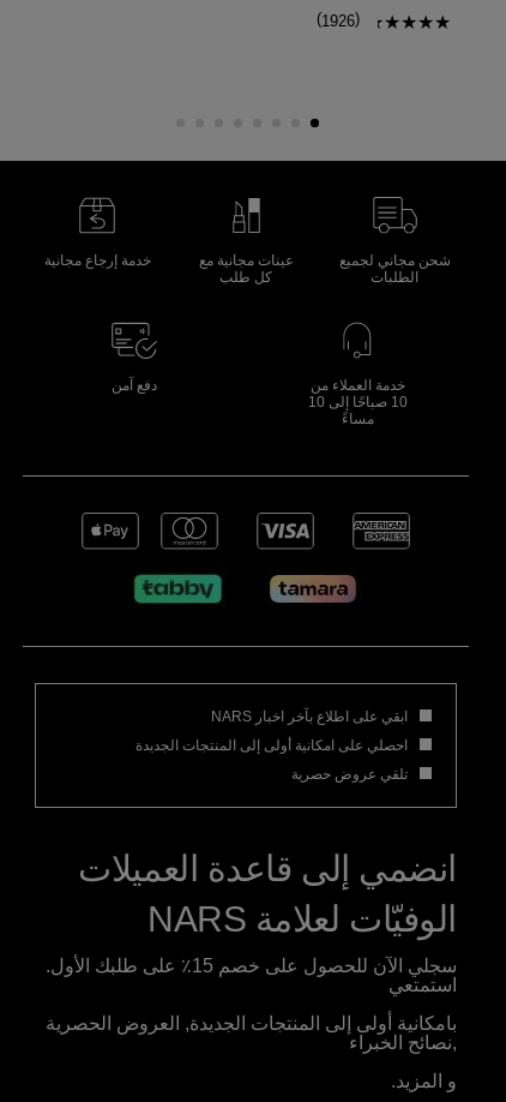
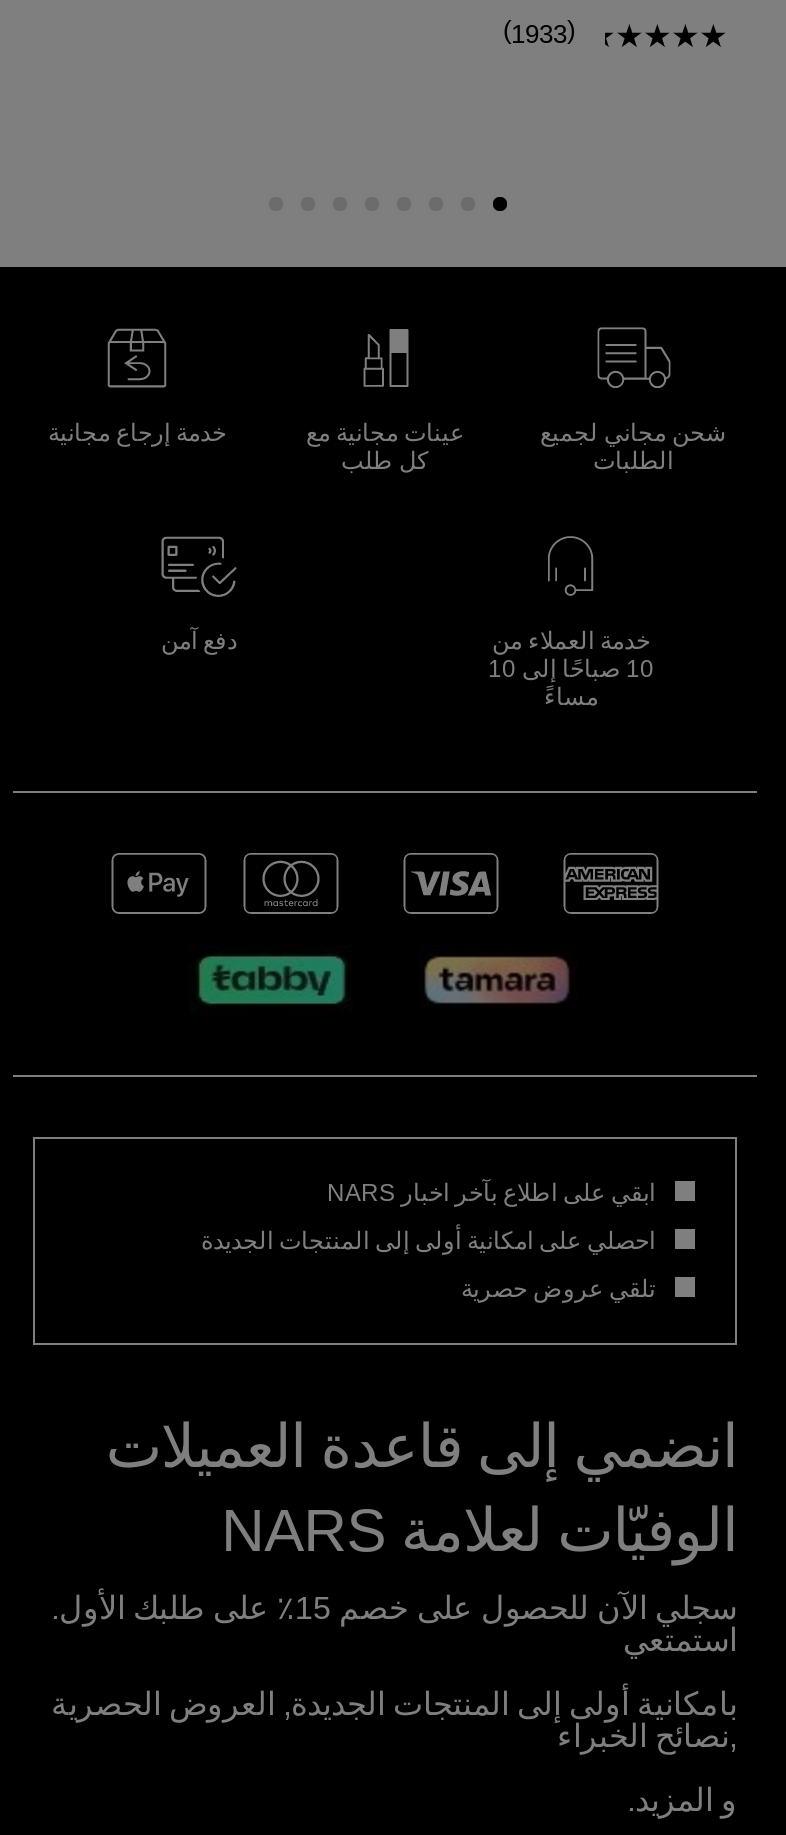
[321,12,355,30] 1926 -> [511,20,567,50] 1933

